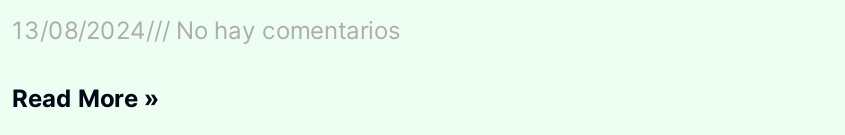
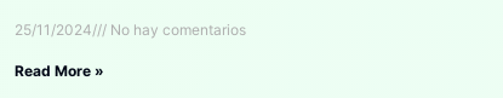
[12,15,400,45] 13/08/2024 No hay comentarios -> [15,20,246,38] 25/11/2024 No hay comentarios

